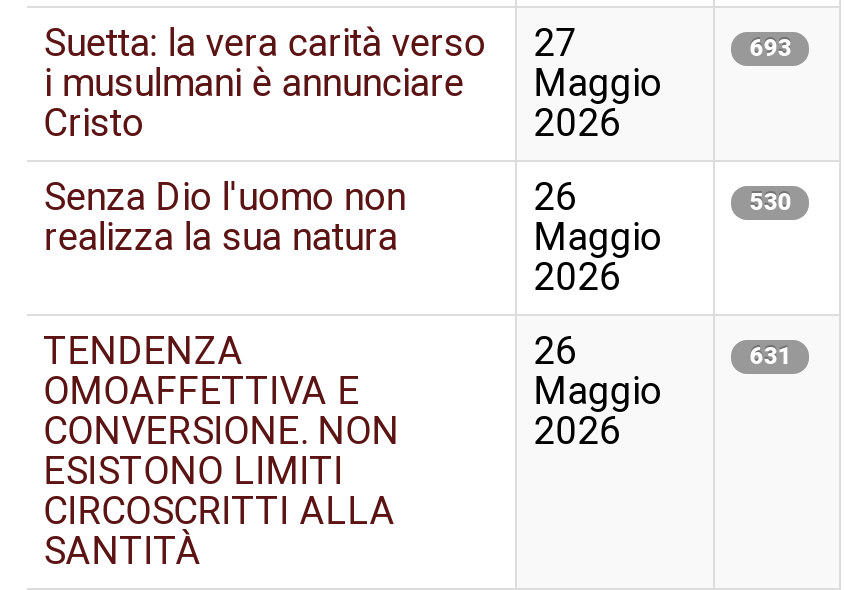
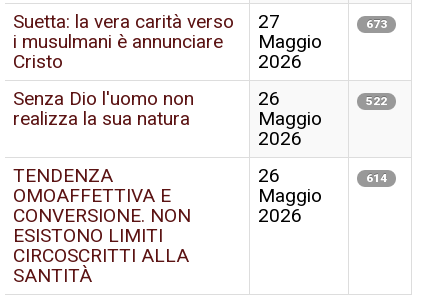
[749,34,791,62] 693 -> [366,17,387,31] 673
[749,188,791,216] 530 -> [366,94,387,108] 522
[749,342,791,370] 631 -> [366,171,387,185] 614

